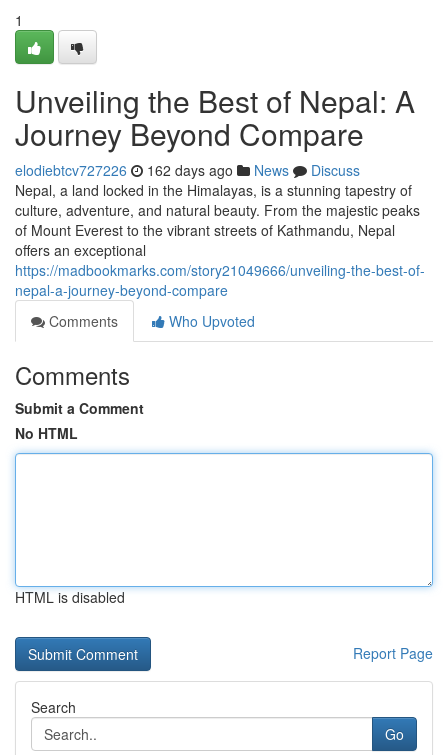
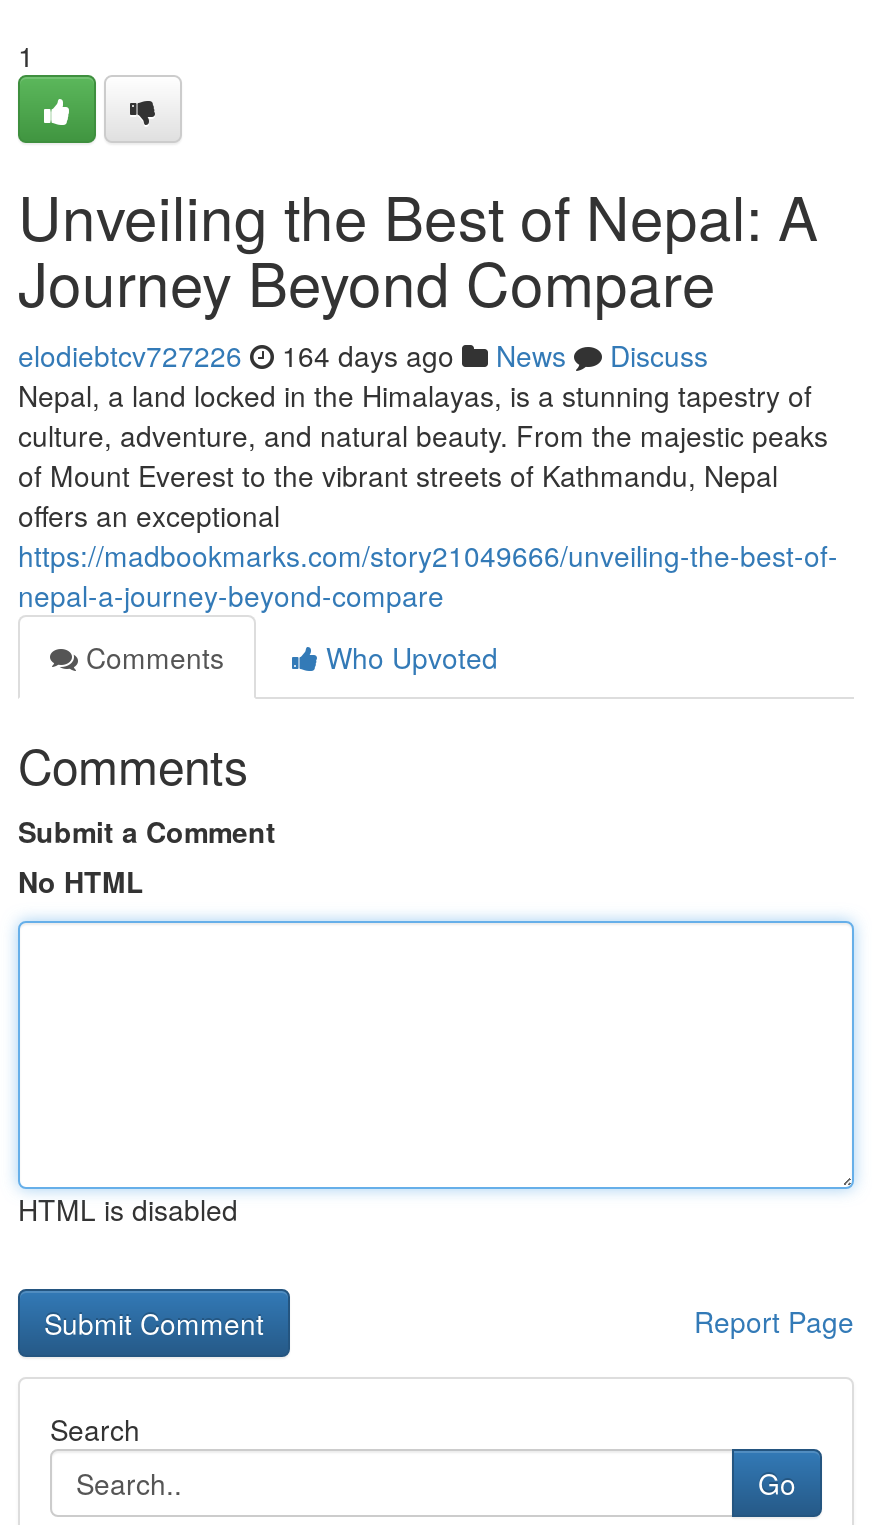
[15,160,360,180] elodiebtcv727226 162 days ago News Discuss -> [18,335,708,375] elodiebtcv727226 164 days ago News Discuss

